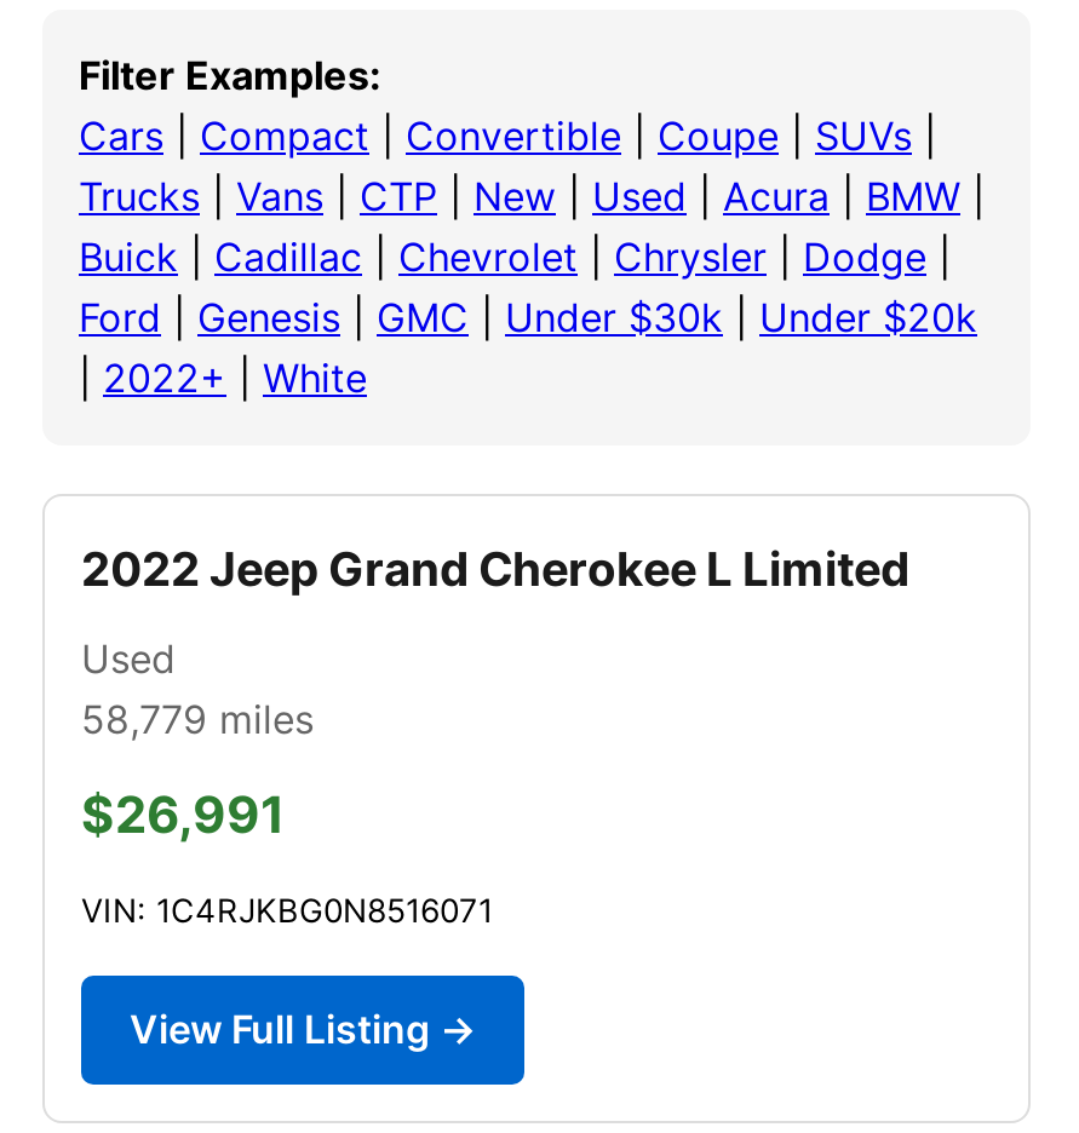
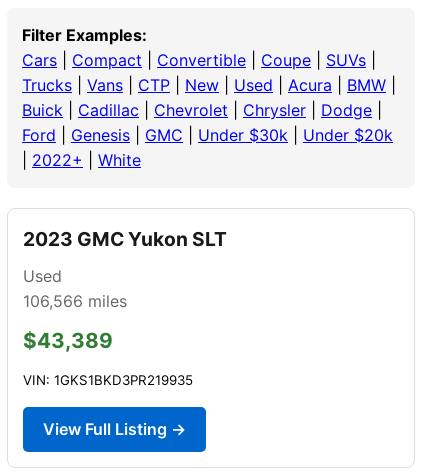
[81,540,909,598] 2022 Jeep Grand Cherokee L Limited -> [23,227,227,251] 2023 GMC Yukon SLT
[81,695,314,743] 58,779 miles -> [23,291,127,311] 106,566 miles
[81,784,285,845] $26,991 -> [23,328,113,353] $43,389
[81,891,493,929] VIN: 1C4RJKBG0N8516071 -> [23,372,193,388] VIN: 1GKS1BKD3PR219935

